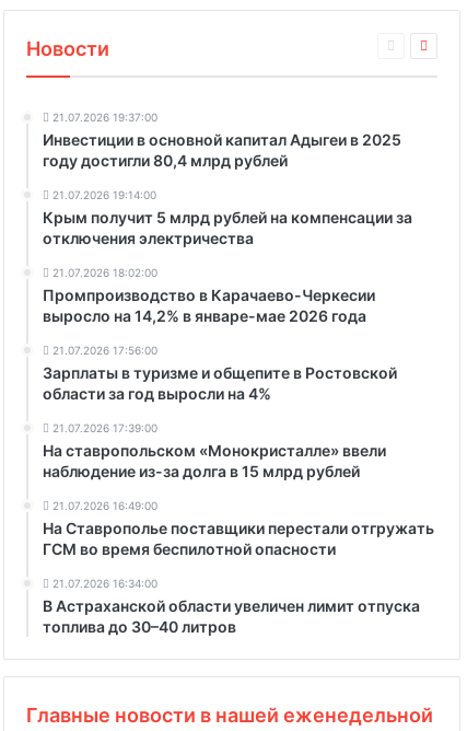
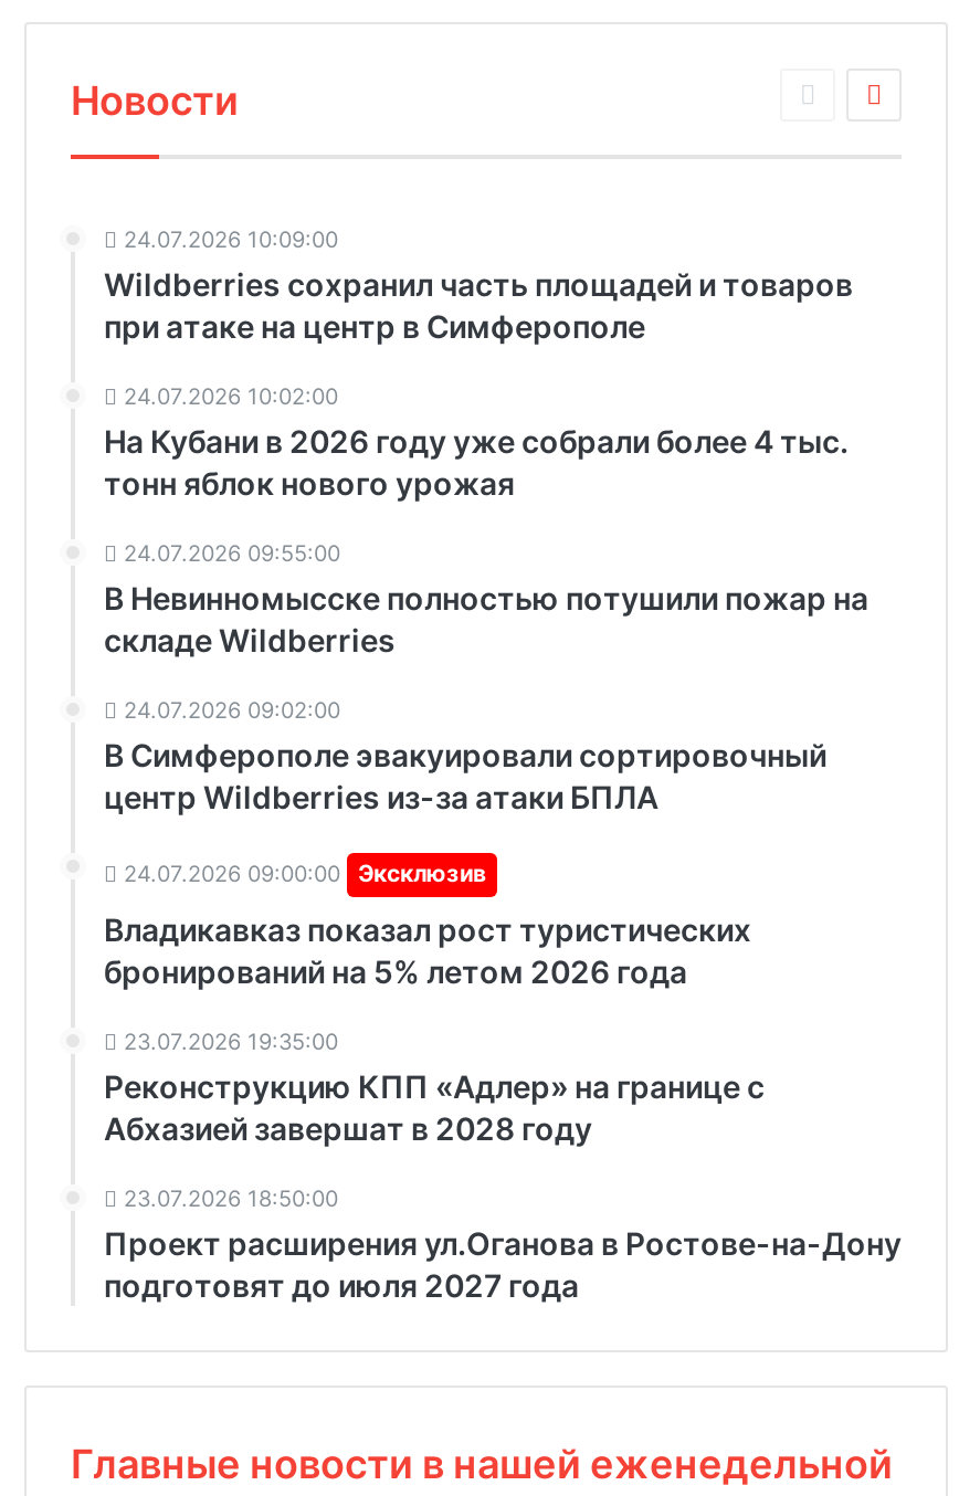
[43,110,434,635] 21.07.2026 19:37:00 | Инвестиции в основной капитал Адыгеи в 2025 | году достигли 80,4 млрд рублей | 21.07.2026 19:14:00 | Крым получит 5 млрд рублей на компенсации за | отключения электричества | 21.07.2026 18:02:00 | Промпроизводство в Карачаево-Черкесии | выросло на 14,2% в январе-мае 2026 года | 21.07.2026 17:56:00 | Зарплаты в туризме и общепите в Ростовской | области за год выросли на 4% | 21.07.2026 17:39:00 | На ставропольском «Монокристалле» ввели | наблюдение из-за долга в 15 млрд рублей | 21.07.2026 16:49:00 | На Ставрополье поставщики перестали отгружать | ГСМ во время беспилотной опасности | 21.07.2026 16:34:00 | В Астраханской области увеличен лимит отпуска | топлива до 30–40 литров -> [104,224,902,1303] 24.07.2026 10:09:00 | Wildberries сохранил часть площадей и товаров | при атаке на центр в Симферополе | 24.07.2026 10:02:00 | На Кубани в 2026 году уже собрали более 4 тыс. | тонн яблок нового урожая | 24.07.2026 09:55:00 | В Невинномысске полностью потушили пожар на | складе Wildberries | 24.07.2026 09:02:00 | В Симферополе эвакуировали сортировочный | центр Wildberries из-за атаки БПЛА | 24.07.2026 09:00:00 | Эксклюзив | Владикавказ показал рост туристических | бронирований на 5% летом 2026 года | 23.07.2026 19:35:00 | Реконструкцию КПП «Адлер» на границе с | Абхазией завершат в 2028 году | 23.07.2026 18:50:00 | Проект расширения ул.Оганова в Ростове-на-Дону | подготовят до июля 2027 года

